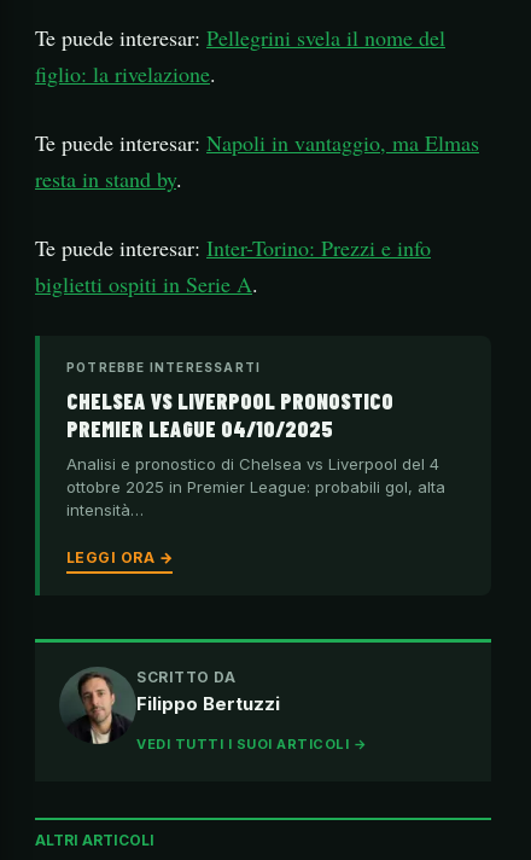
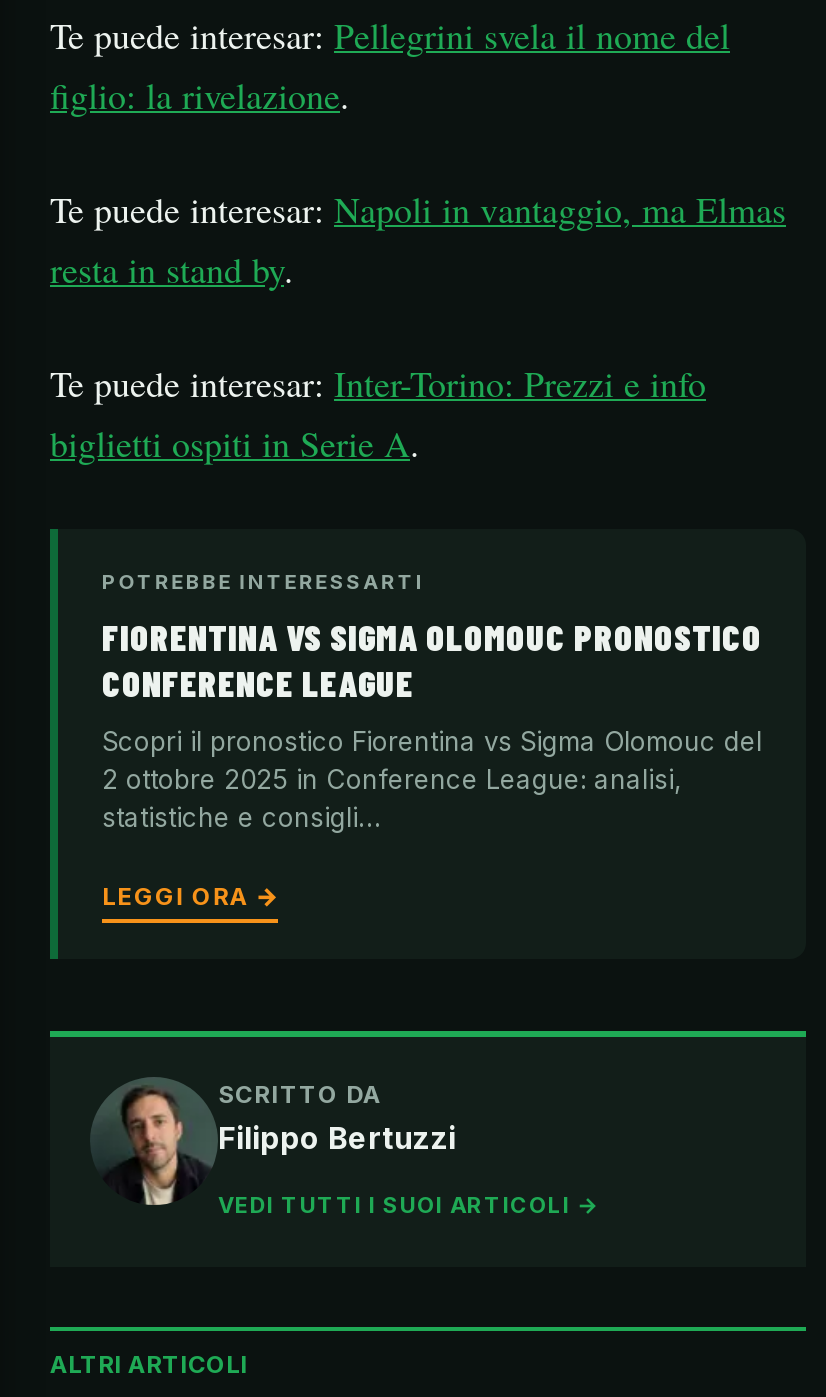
[66,388,393,442] CHELSEA VS LIVERPOOL PRONOSTICO | PREMIER LEAGUE 04/10/2025 -> [102,615,762,705] FIORENTINA VS SIGMA OLOMOUC PRONOSTICO | CONFERENCE LEAGUE
[66,454,445,520] Analisi e pronostico di Chelsea vs Liverpool del 4 | ottobre 2025 in Premier League: probabili gol, alta | intensità… -> [102,725,762,833] Scopri il pronostico Fiorentina vs Sigma Olomouc del | 2 ottobre 2025 in Conference League: analisi, | statistiche e consigli…

